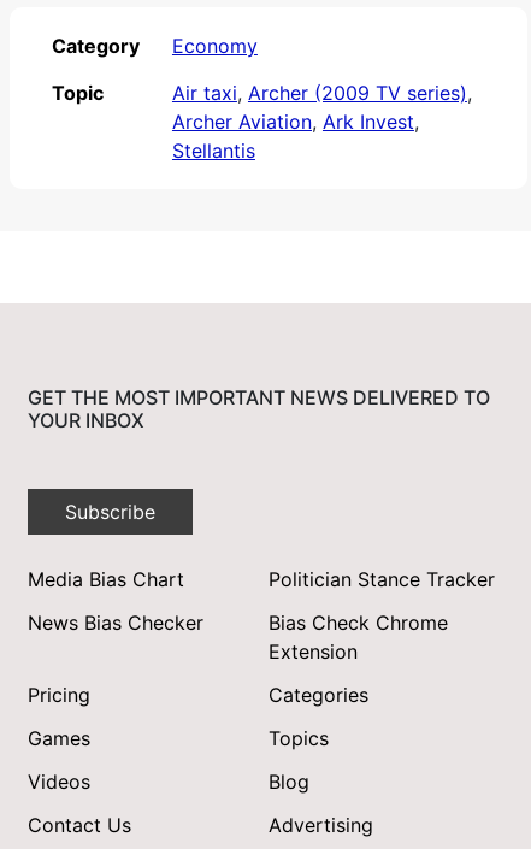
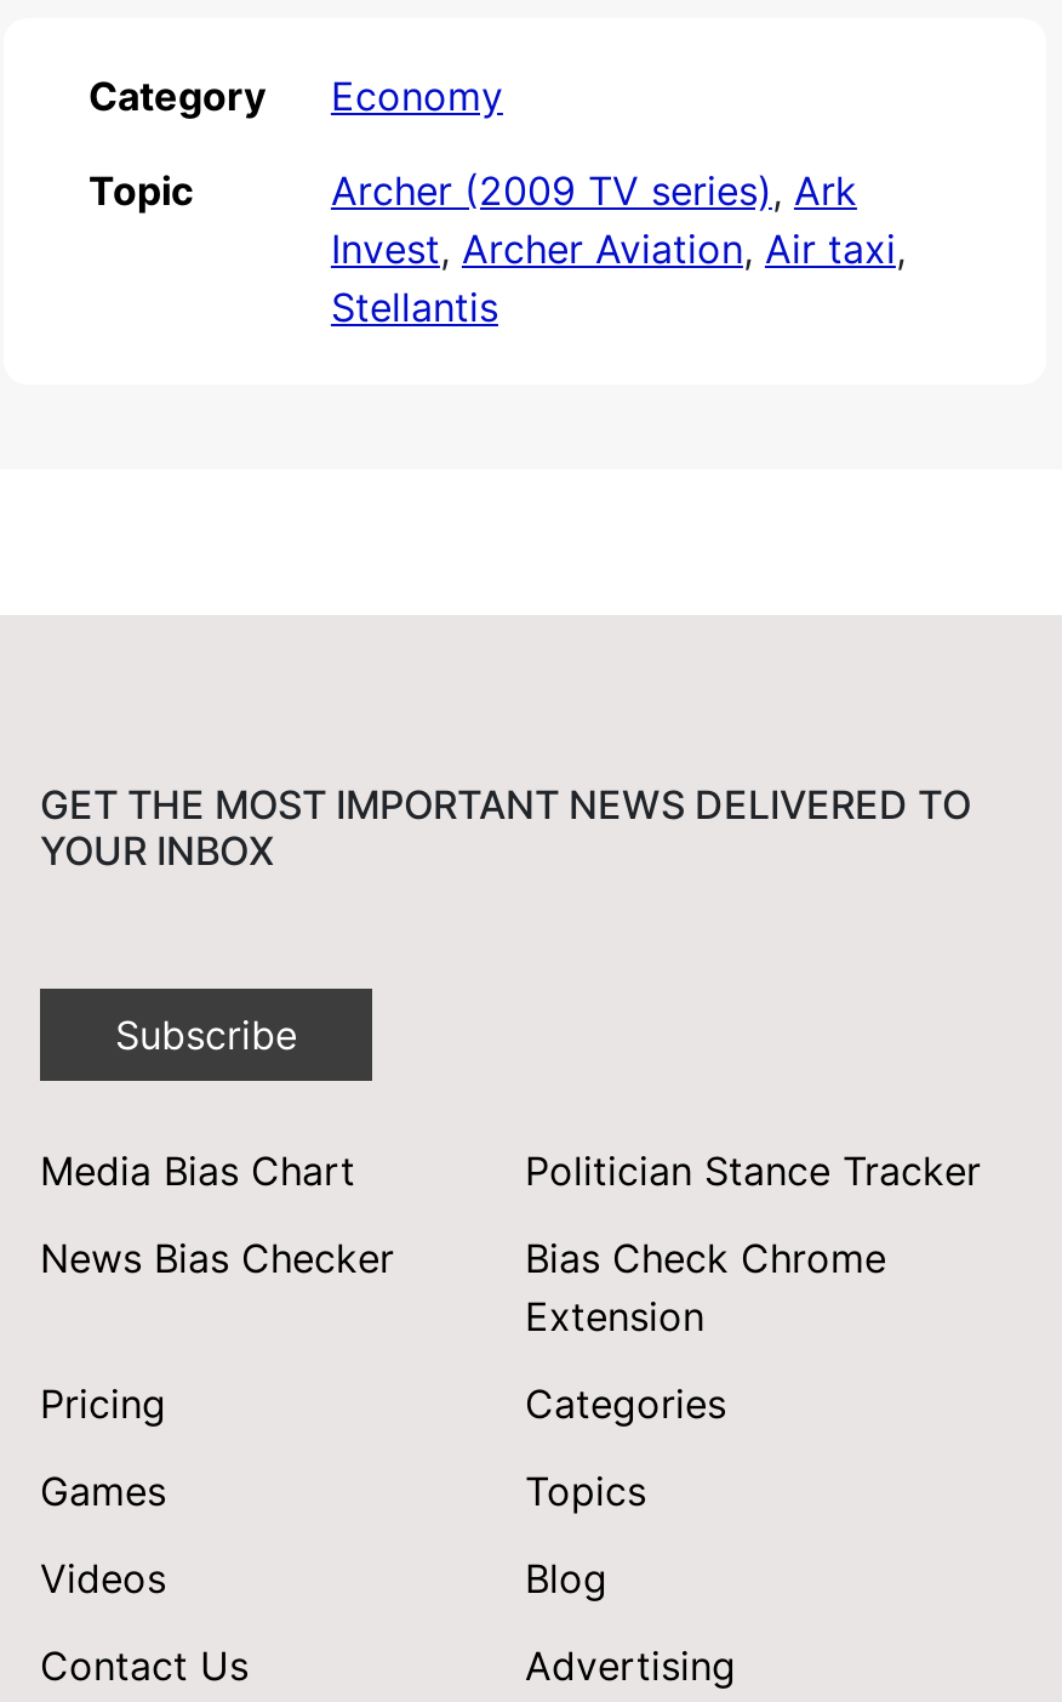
[172,81,472,134] Air taxi, Archer (2009 TV series), | Archer Aviation, Ark Invest, -> [331,166,906,273] Archer (2009 TV series), Ark | Invest, Archer Aviation, Air taxi,

